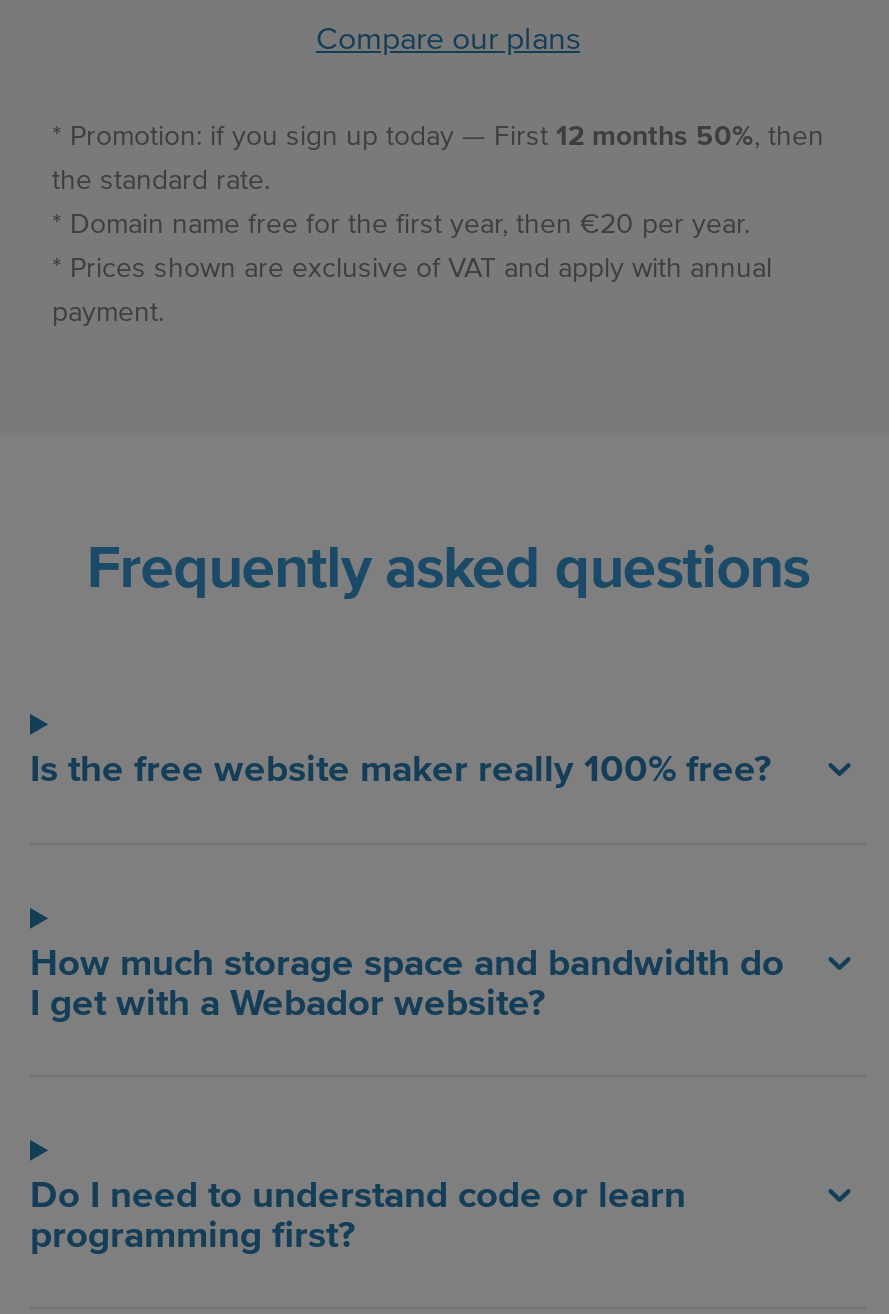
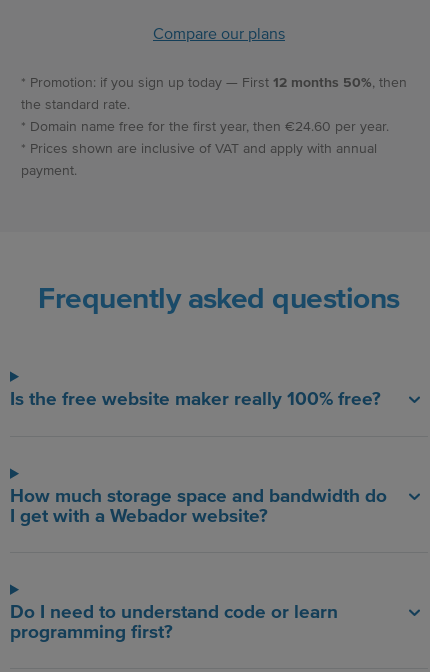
[52,207,750,241] * Domain name free for the first year, then €20 per year. -> [21,118,389,135] * Domain name free for the first year, then €24.60 per year.
[52,251,772,285] * Prices shown are exclusive of VAT and apply with annual -> [21,140,377,157] * Prices shown are inclusive of VAT and apply with annual

